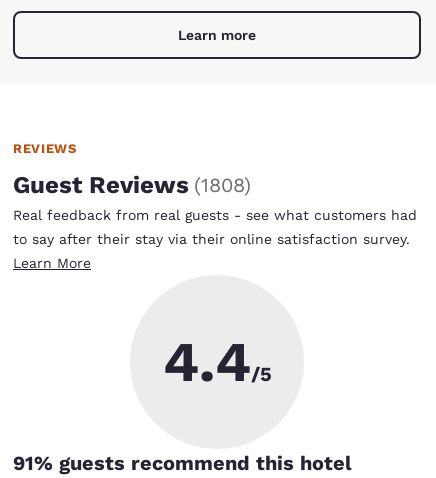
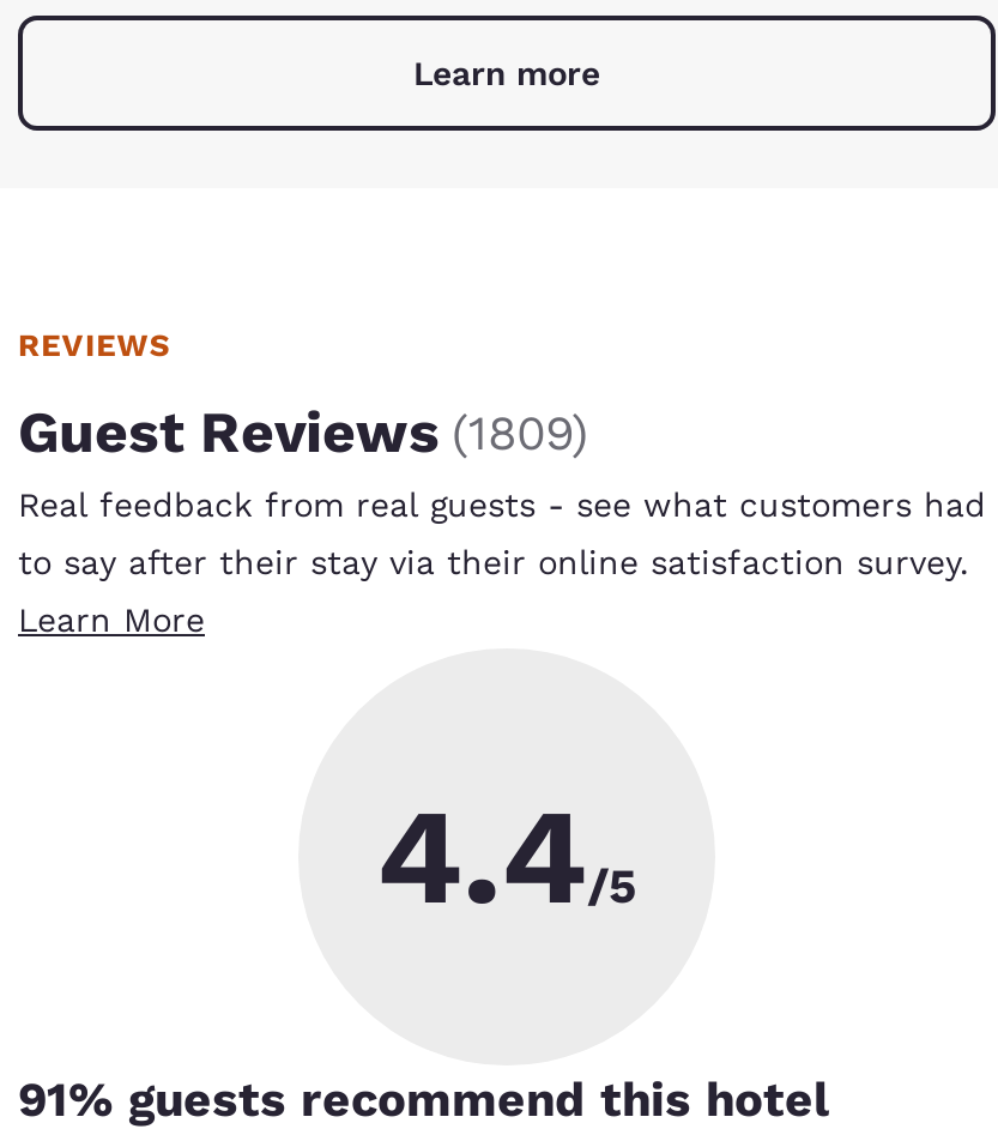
[13,171,251,199] Guest Reviews (1808) -> [18,399,588,466] Guest Reviews (1809)

